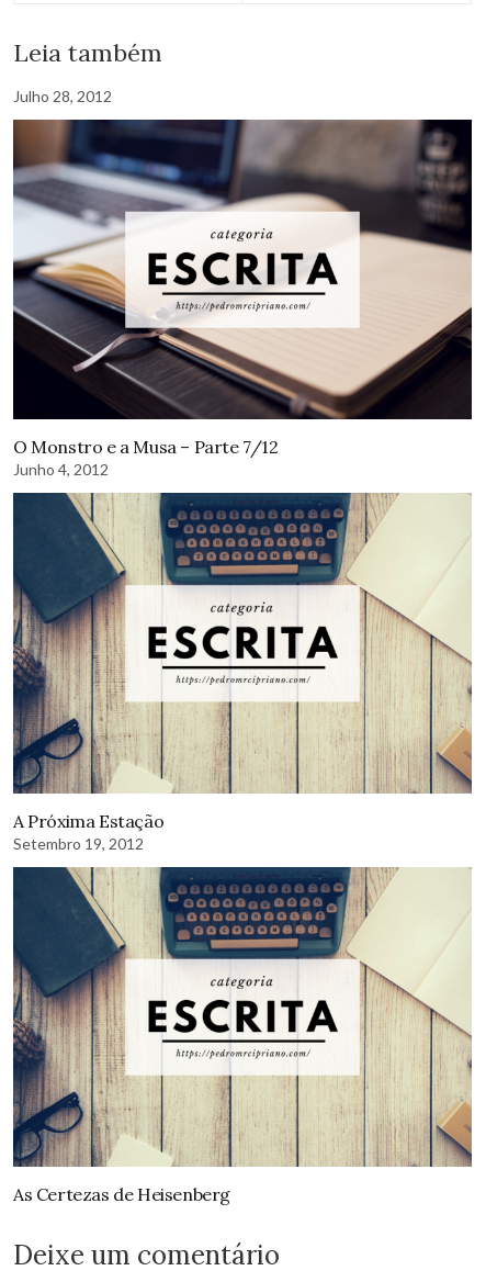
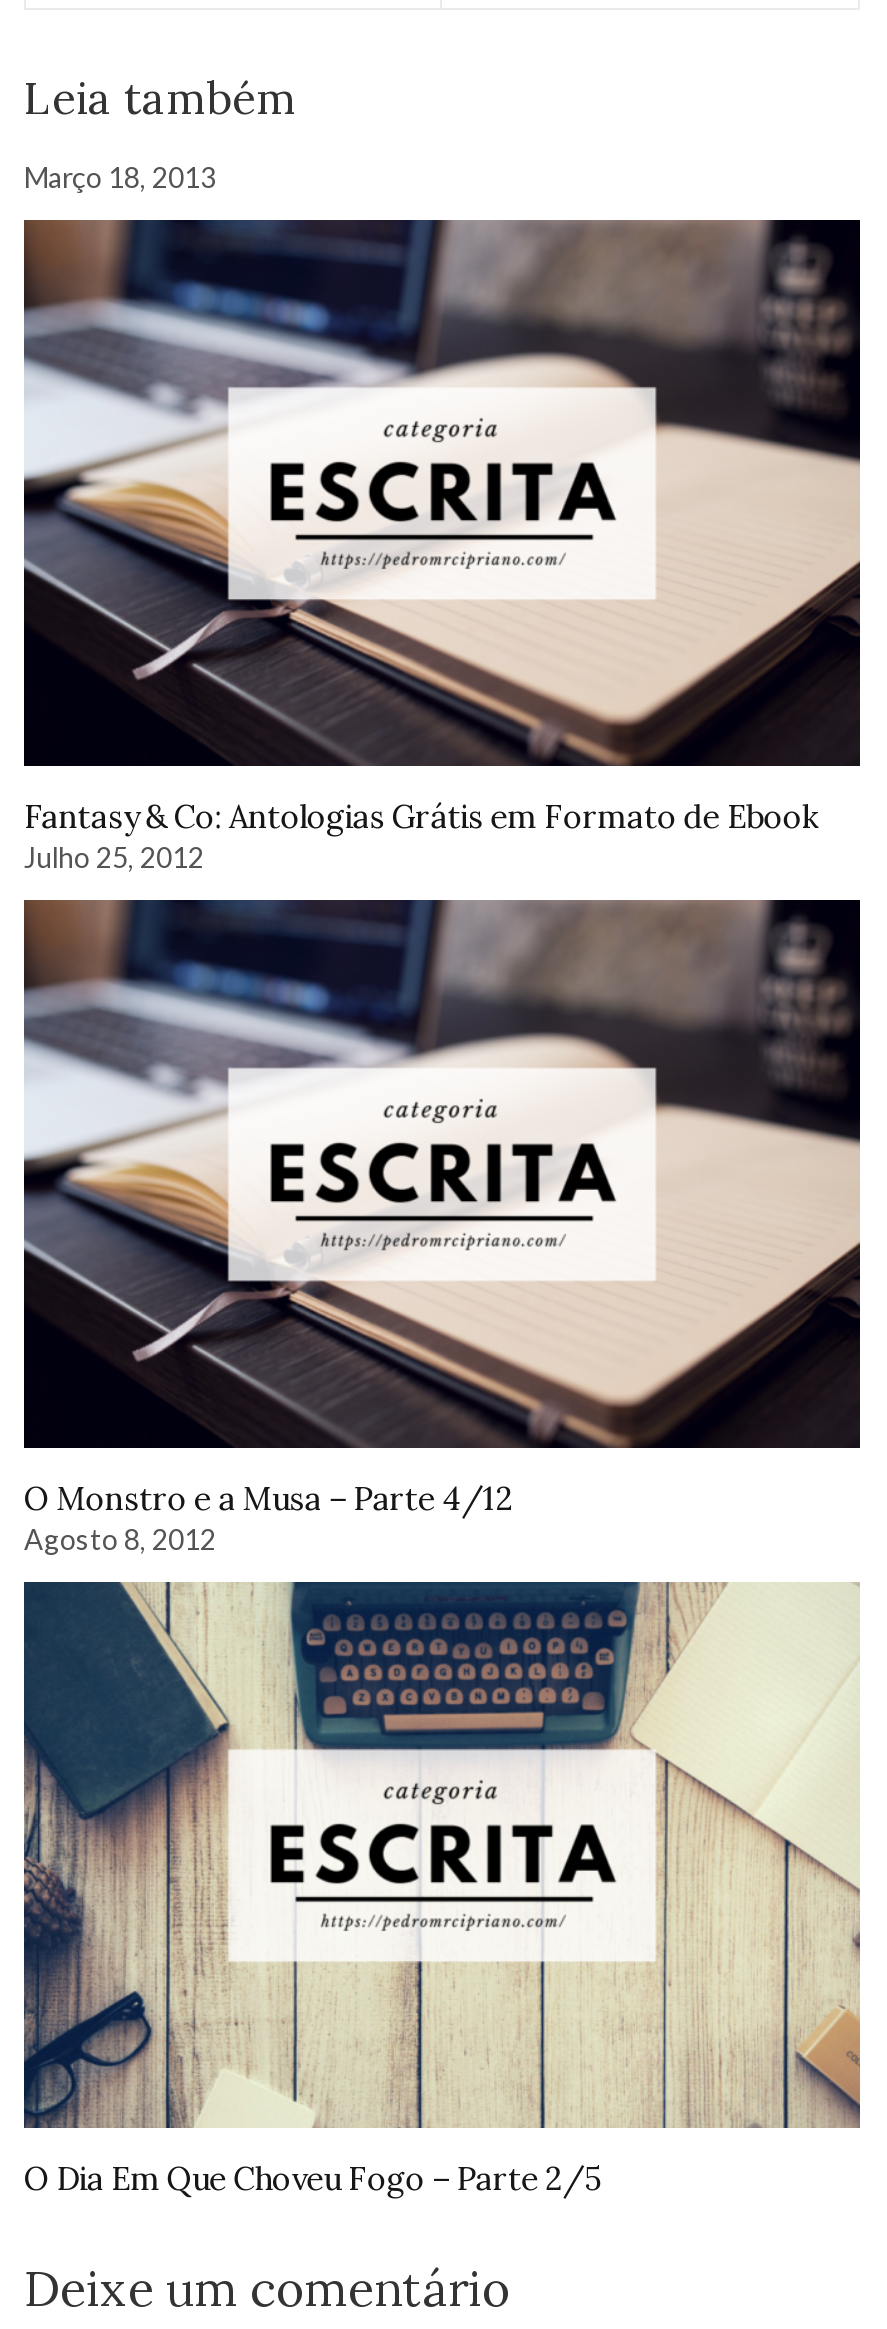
[13,87,112,105] Julho 28, 2012 -> [24,160,216,194] Março 18, 2013
[13,436,278,479] O Monstro e a Musa – Parte 7/12 | Junho 4, 2012 -> [24,797,817,875] Fantasy & Co: Antologias Grátis em Formato de Ebook | Julho 25, 2012
[12,492,473,853] [image] | A Próxima Estação | Setembro 19, 2012 -> [22,898,862,1555] [image] | O Monstro e a Musa – Parte 4/12 | Agosto 8, 2012
[13,1183,230,1205] As Certezas de Heisenberg -> [24,2158,599,2198] O Dia Em Que Choveu Fogo – Parte 2/5

